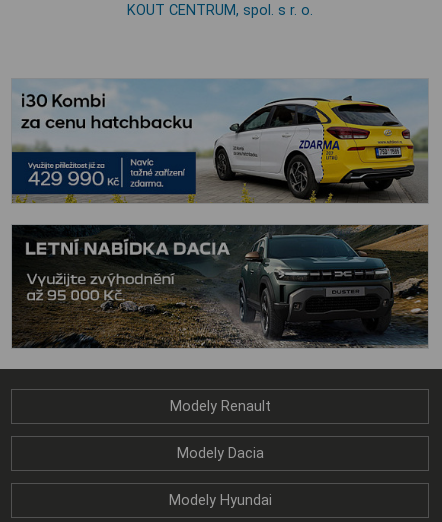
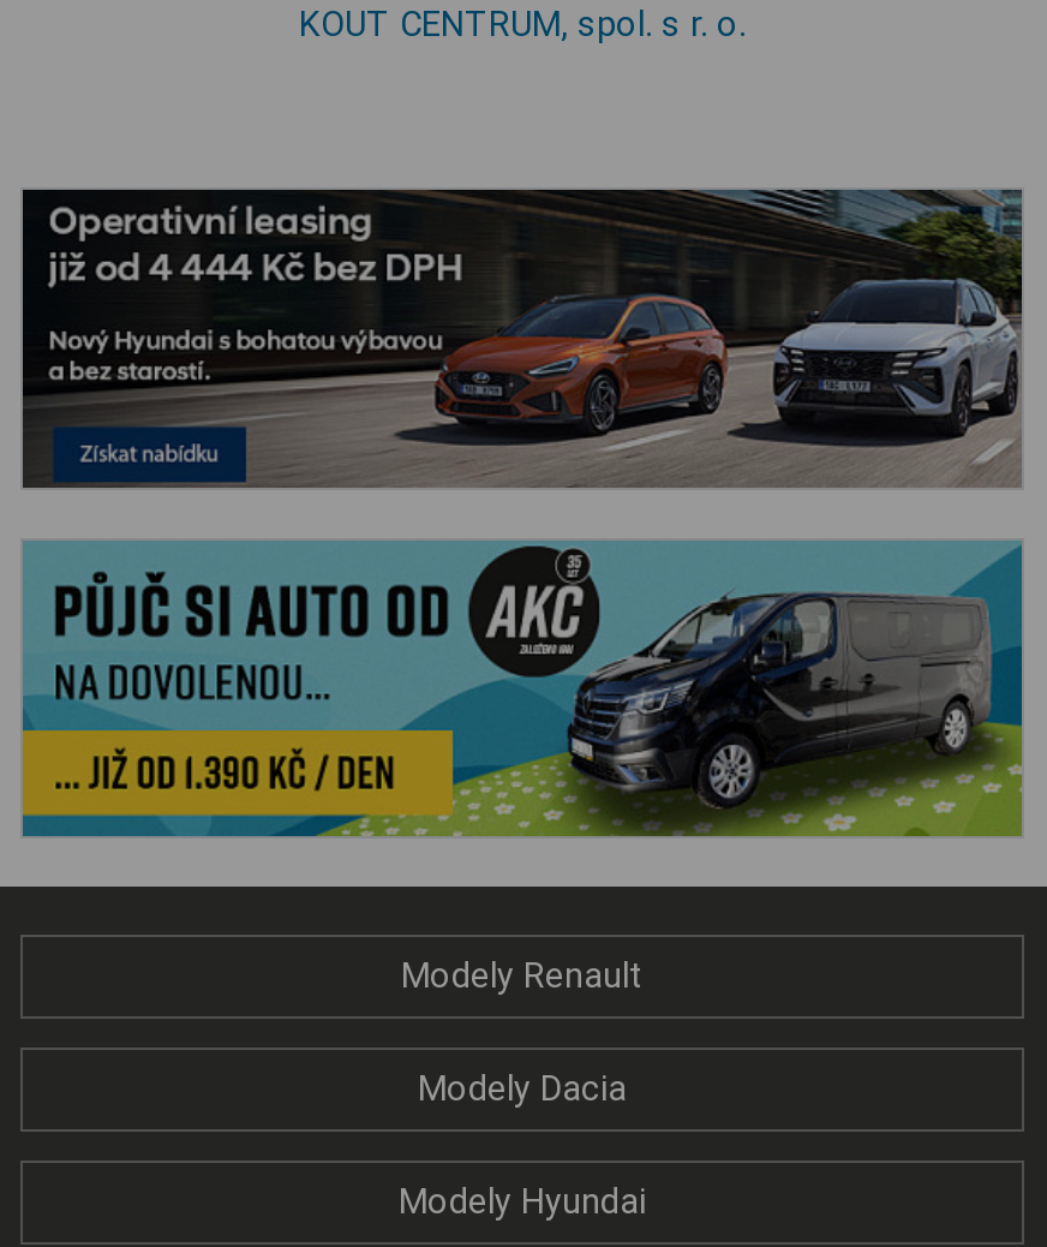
[11,79,428,204] [image] -> [20,187,1024,490] [image]
[11,224,429,349] [image] -> [20,538,1024,839] [image]

